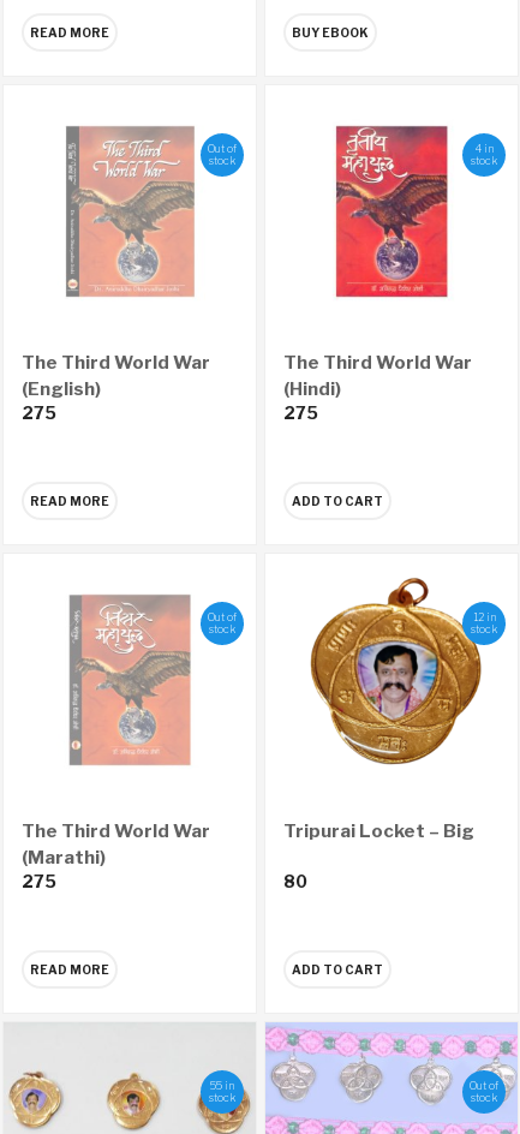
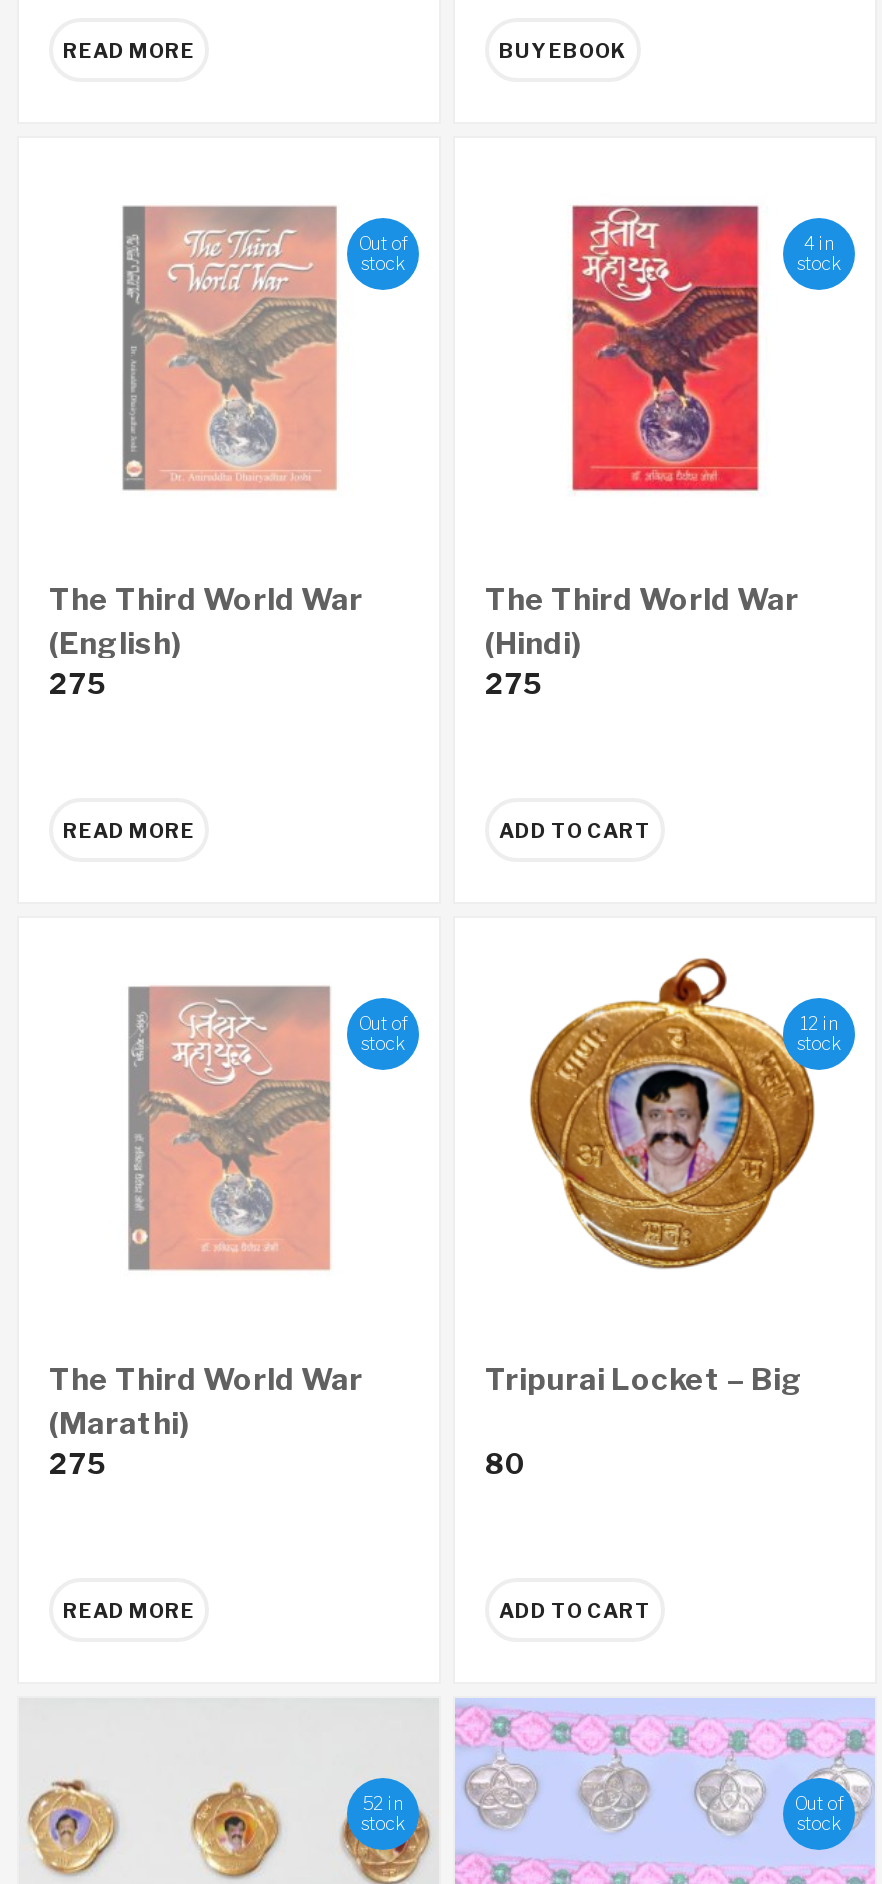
[210,1078,234,1091] 55 in -> [363,1791,403,1813] 52 in

